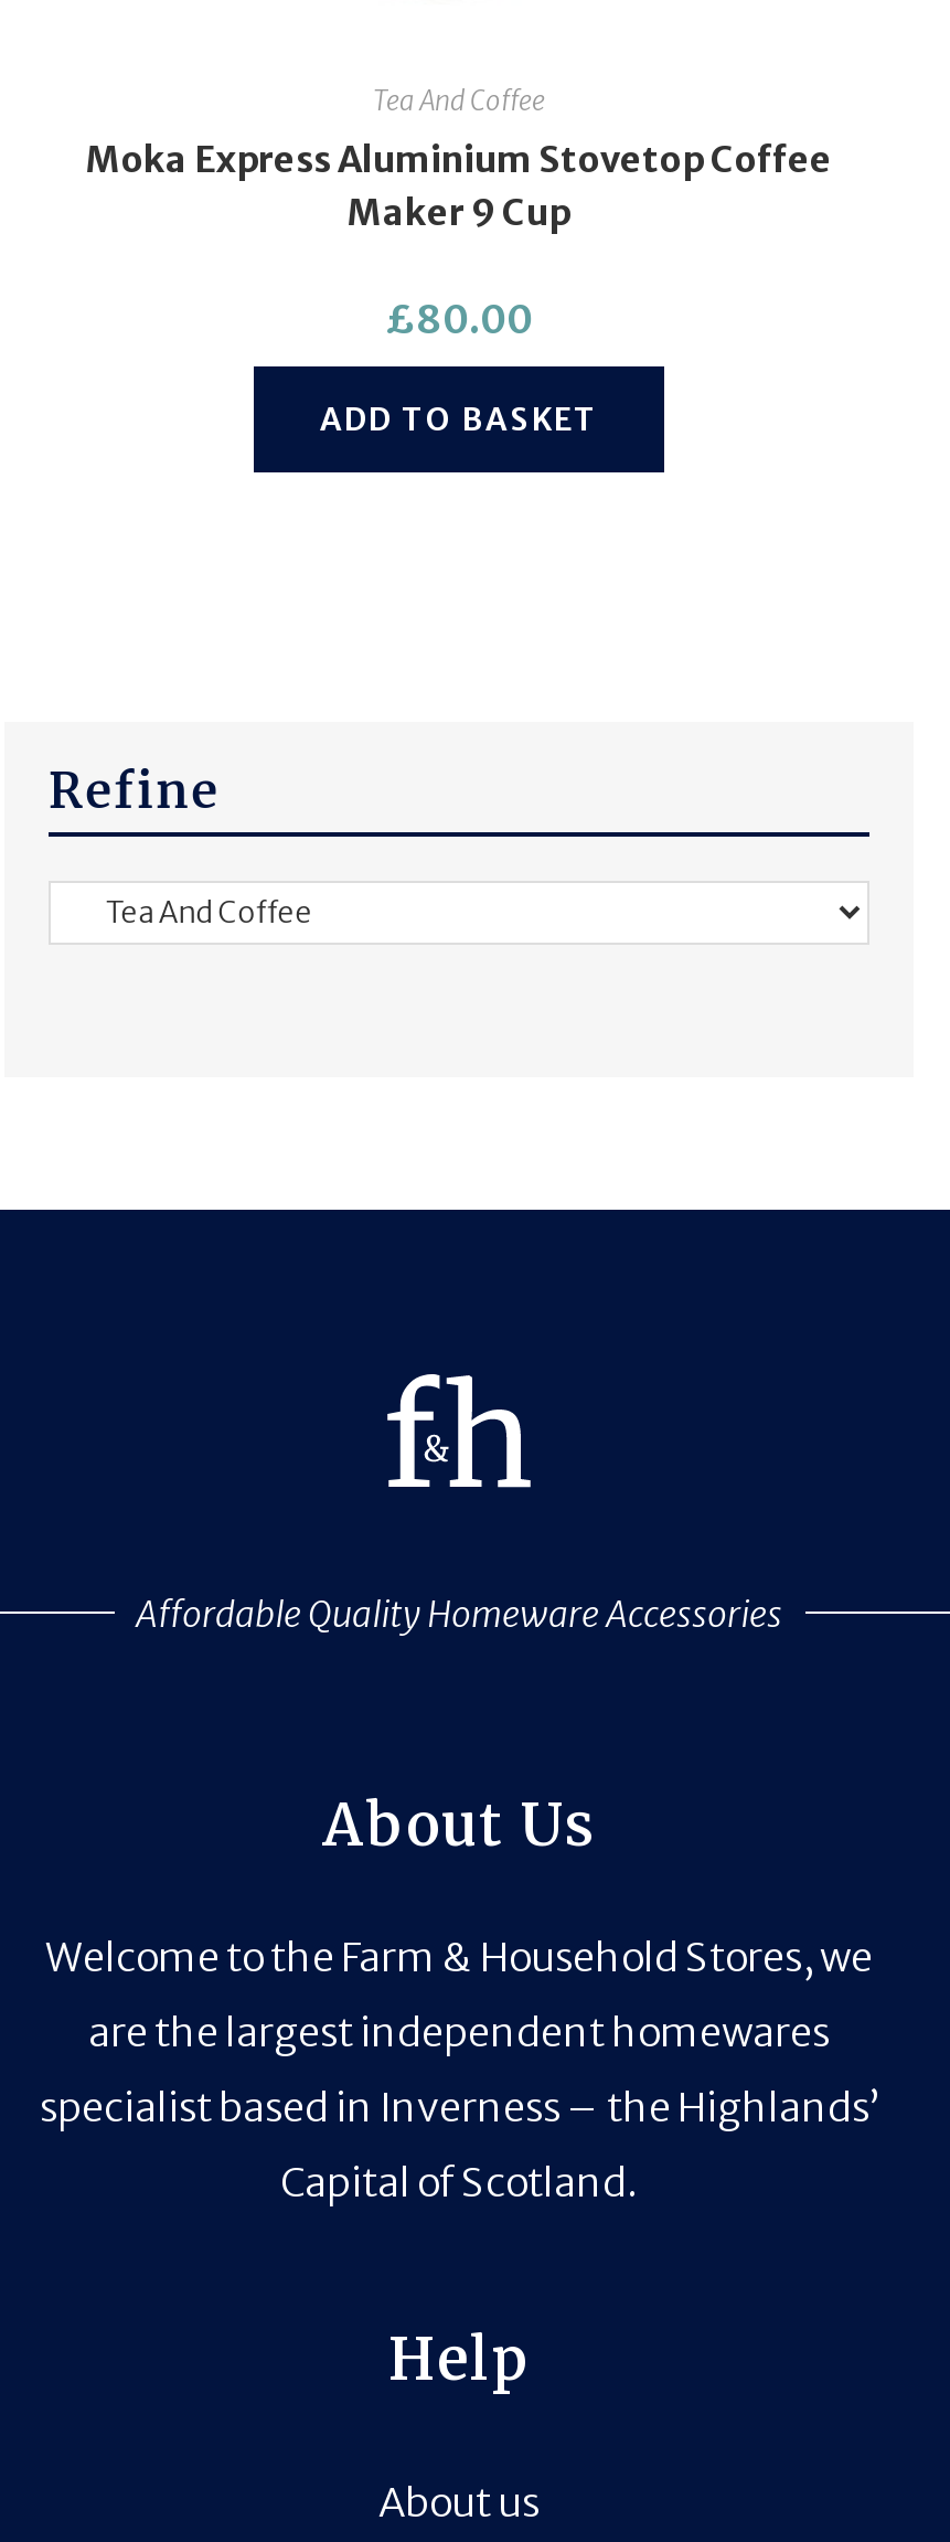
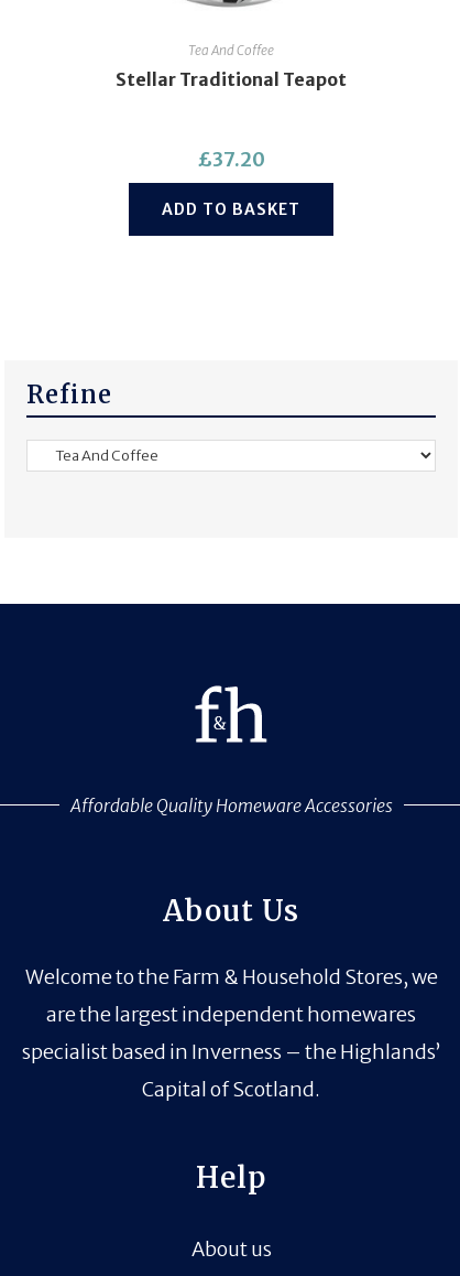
[86,137,832,234] Moka Express Aluminium Stovetop Coffee | Maker 9 Cup -> [116,68,347,90] Stellar Traditional Teapot
[385,294,533,344] £80.00 -> [197,147,265,172] £37.20

